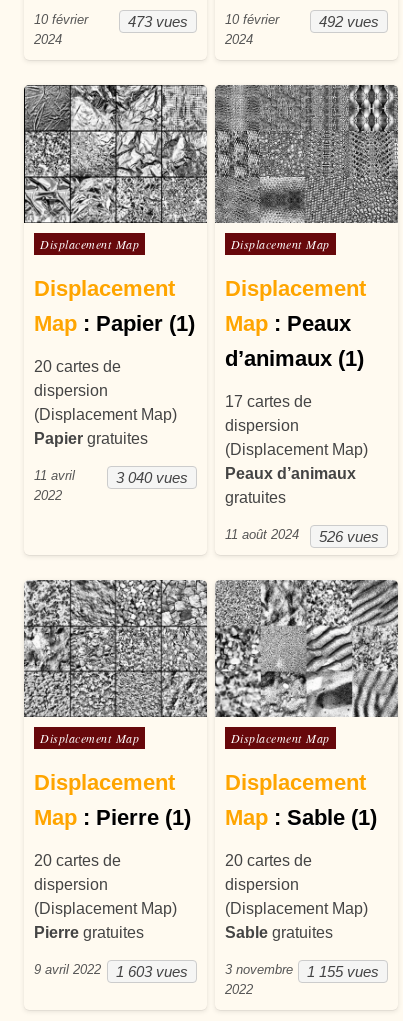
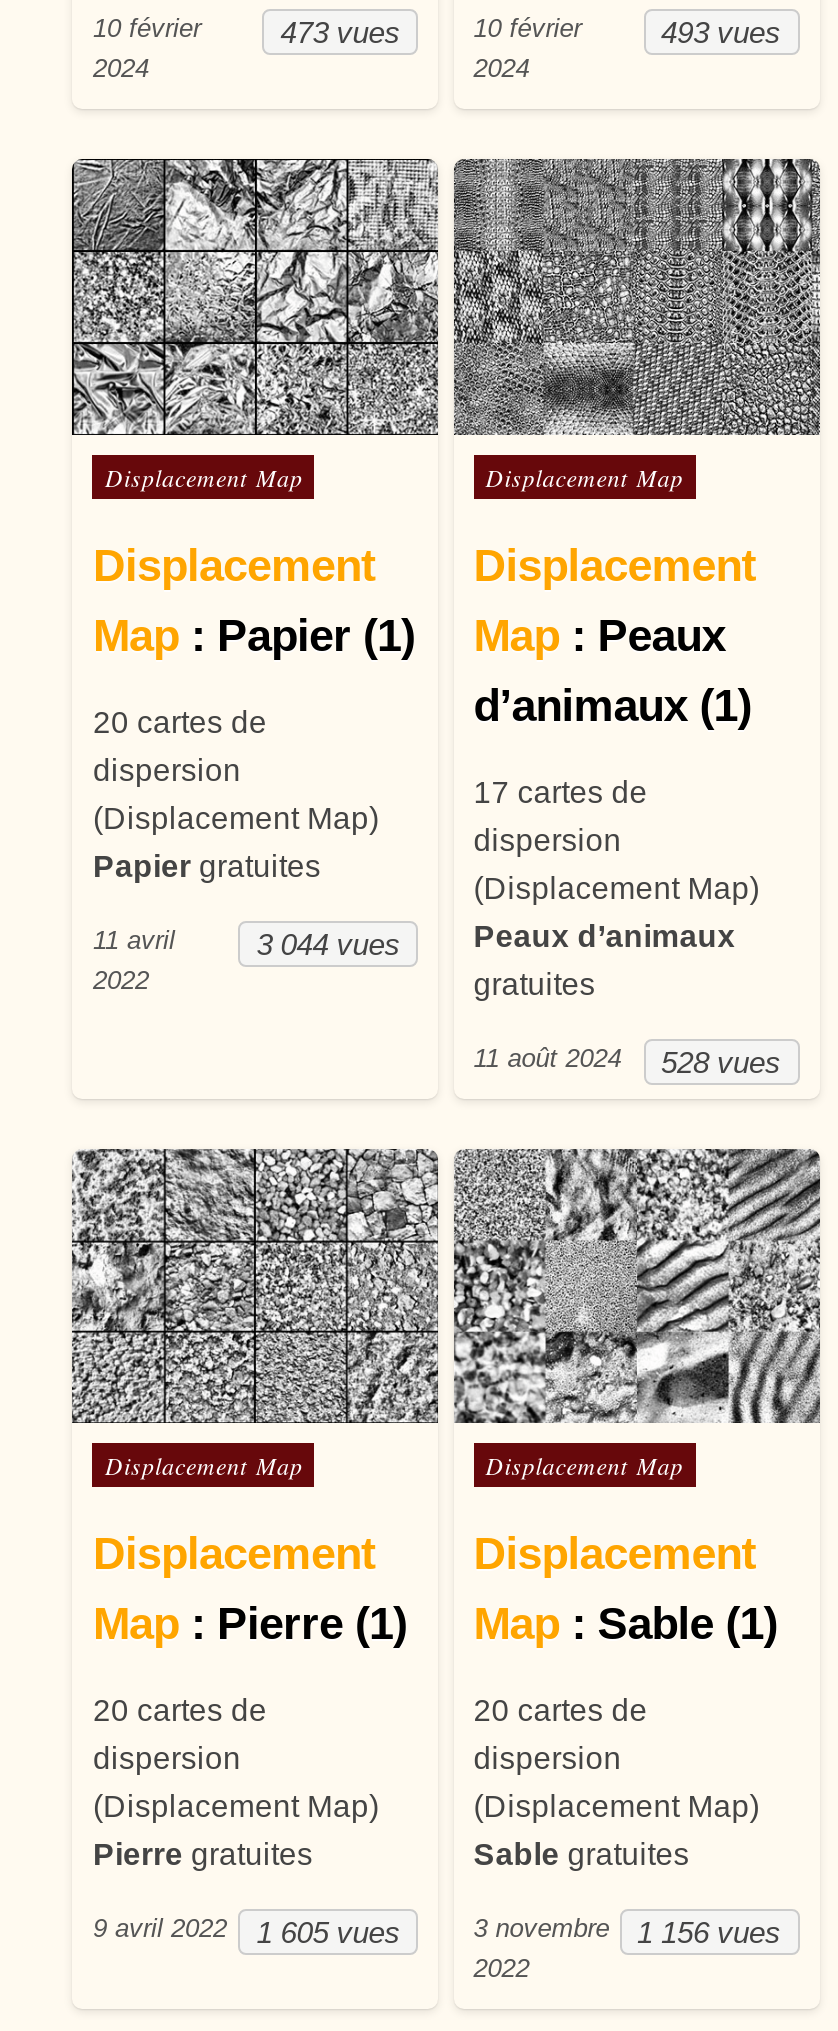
[318,13,378,30] 492 vues -> [661,16,781,50] 493 vues
[116,469,188,486] 3 040 vues -> [257,926,401,960] 3 044 vues
[225,527,378,545] 11 août 2024 526 vues -> [473,1042,781,1078] 11 août 2024 528 vues
[34,962,188,980] 9 avril 2022 1 603 vues -> [93,1912,401,1948] 9 avril 2022 1 605 vues
[225,962,378,980] 3 novembre 1 155 vues -> [473,1912,781,1948] 3 novembre 1 156 vues

